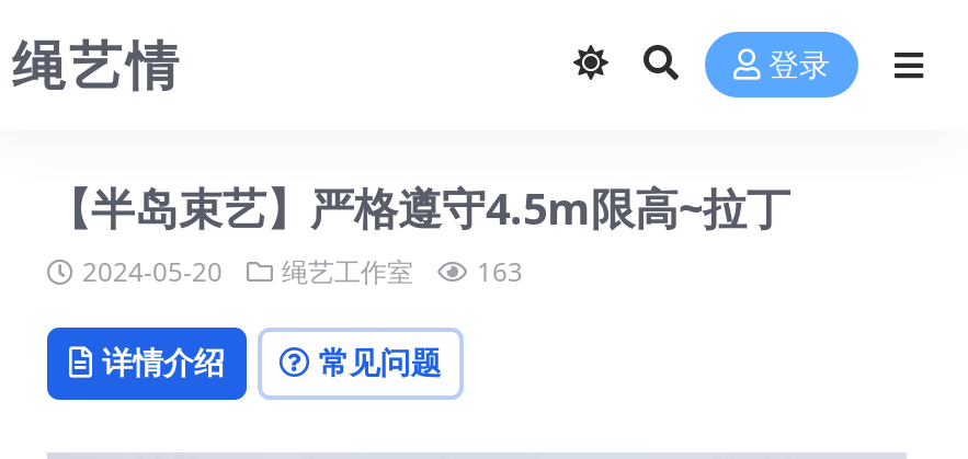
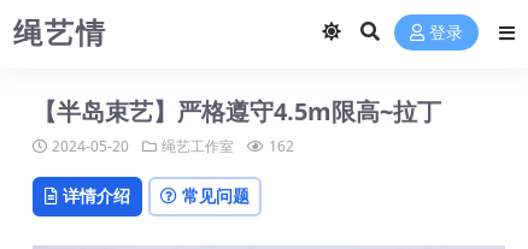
[82,253,523,290] 2024-05-20 绳艺工作室 163 -> [52,136,294,156] 2024-05-20 绳艺工作室 162

